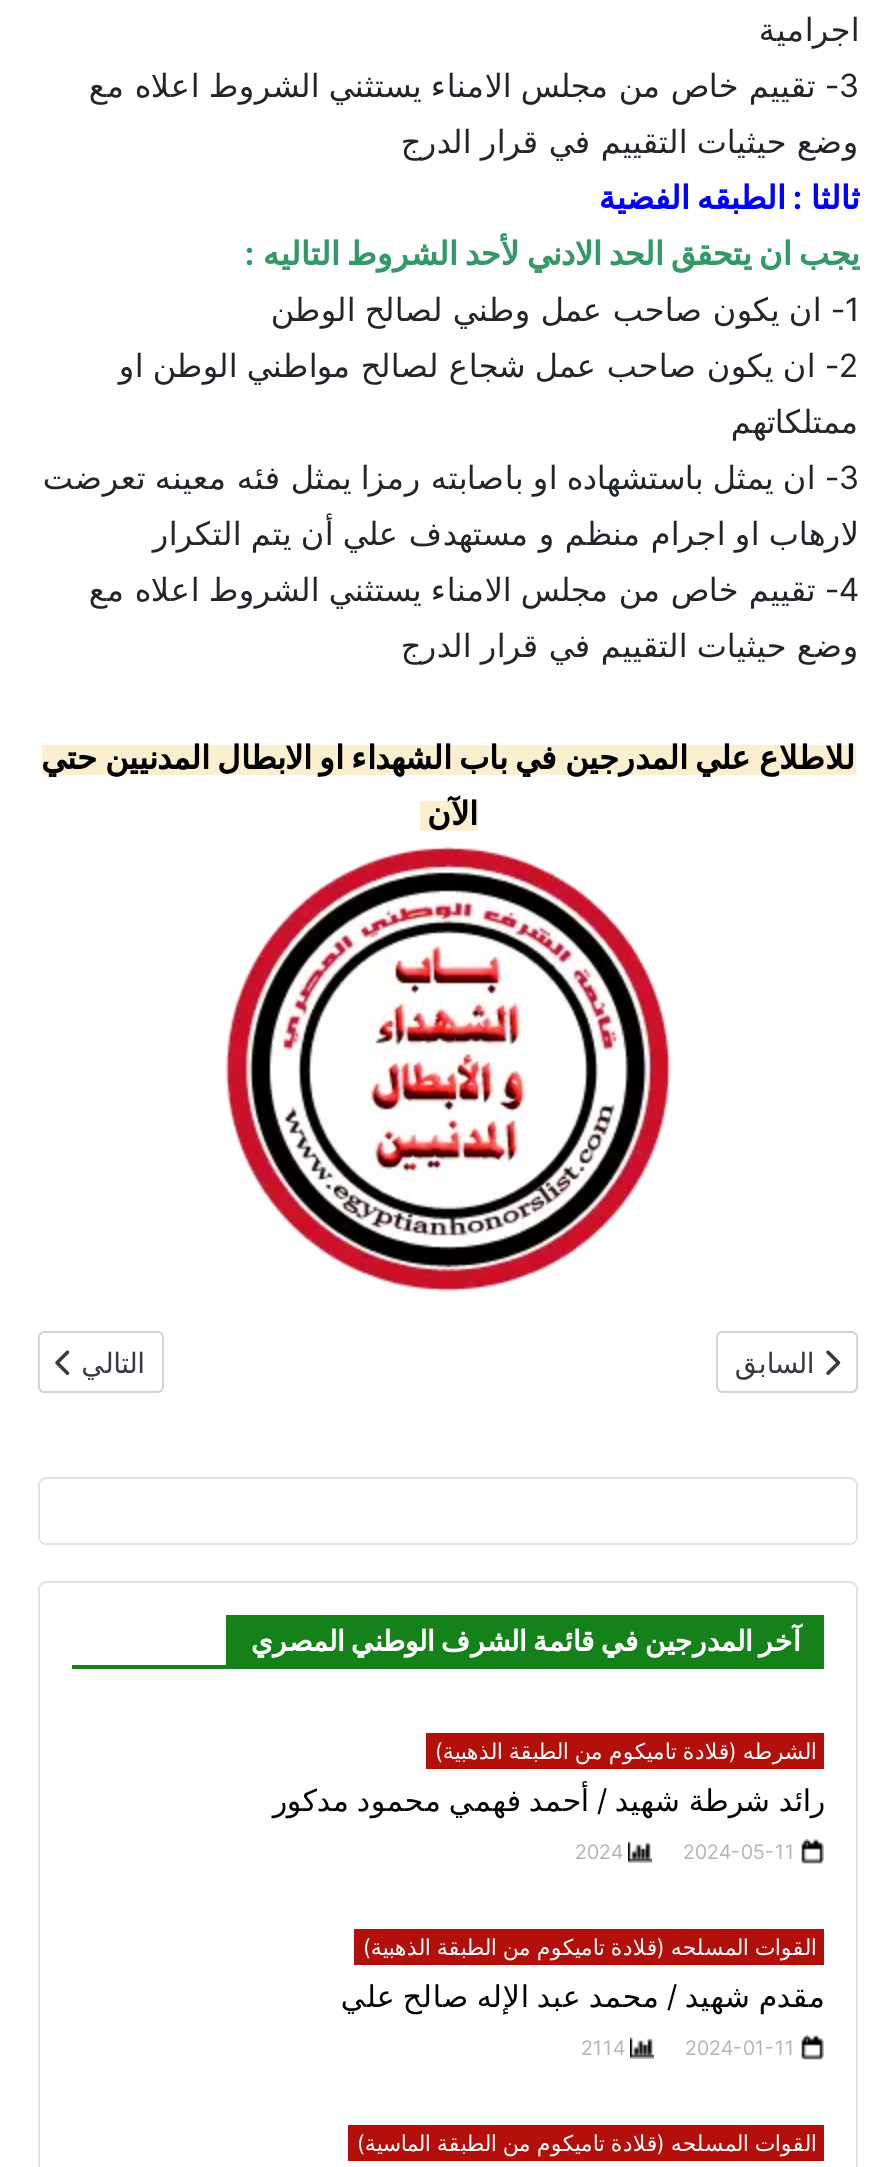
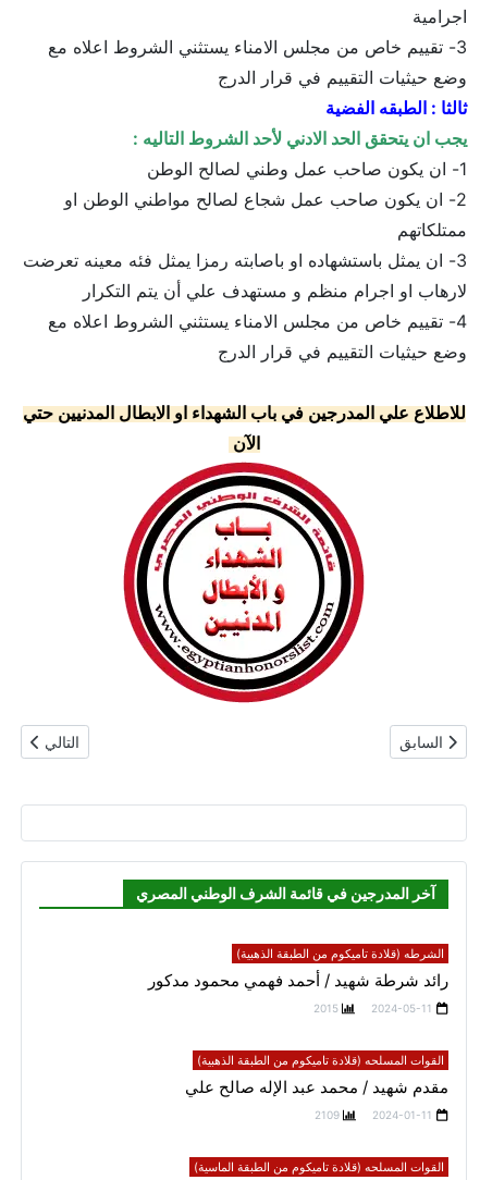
[575,1840,623,1864] 2024 -> [314,1002,339,1015] 2015
[581,2036,625,2060] 2114 -> [315,1109,340,1122] 2109

